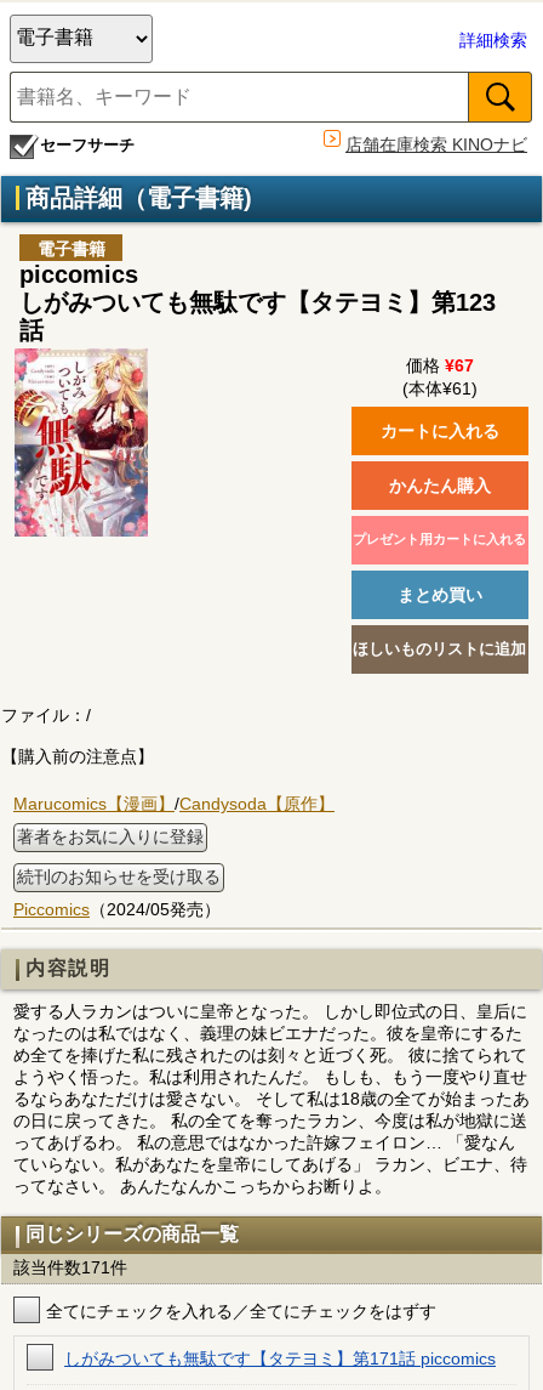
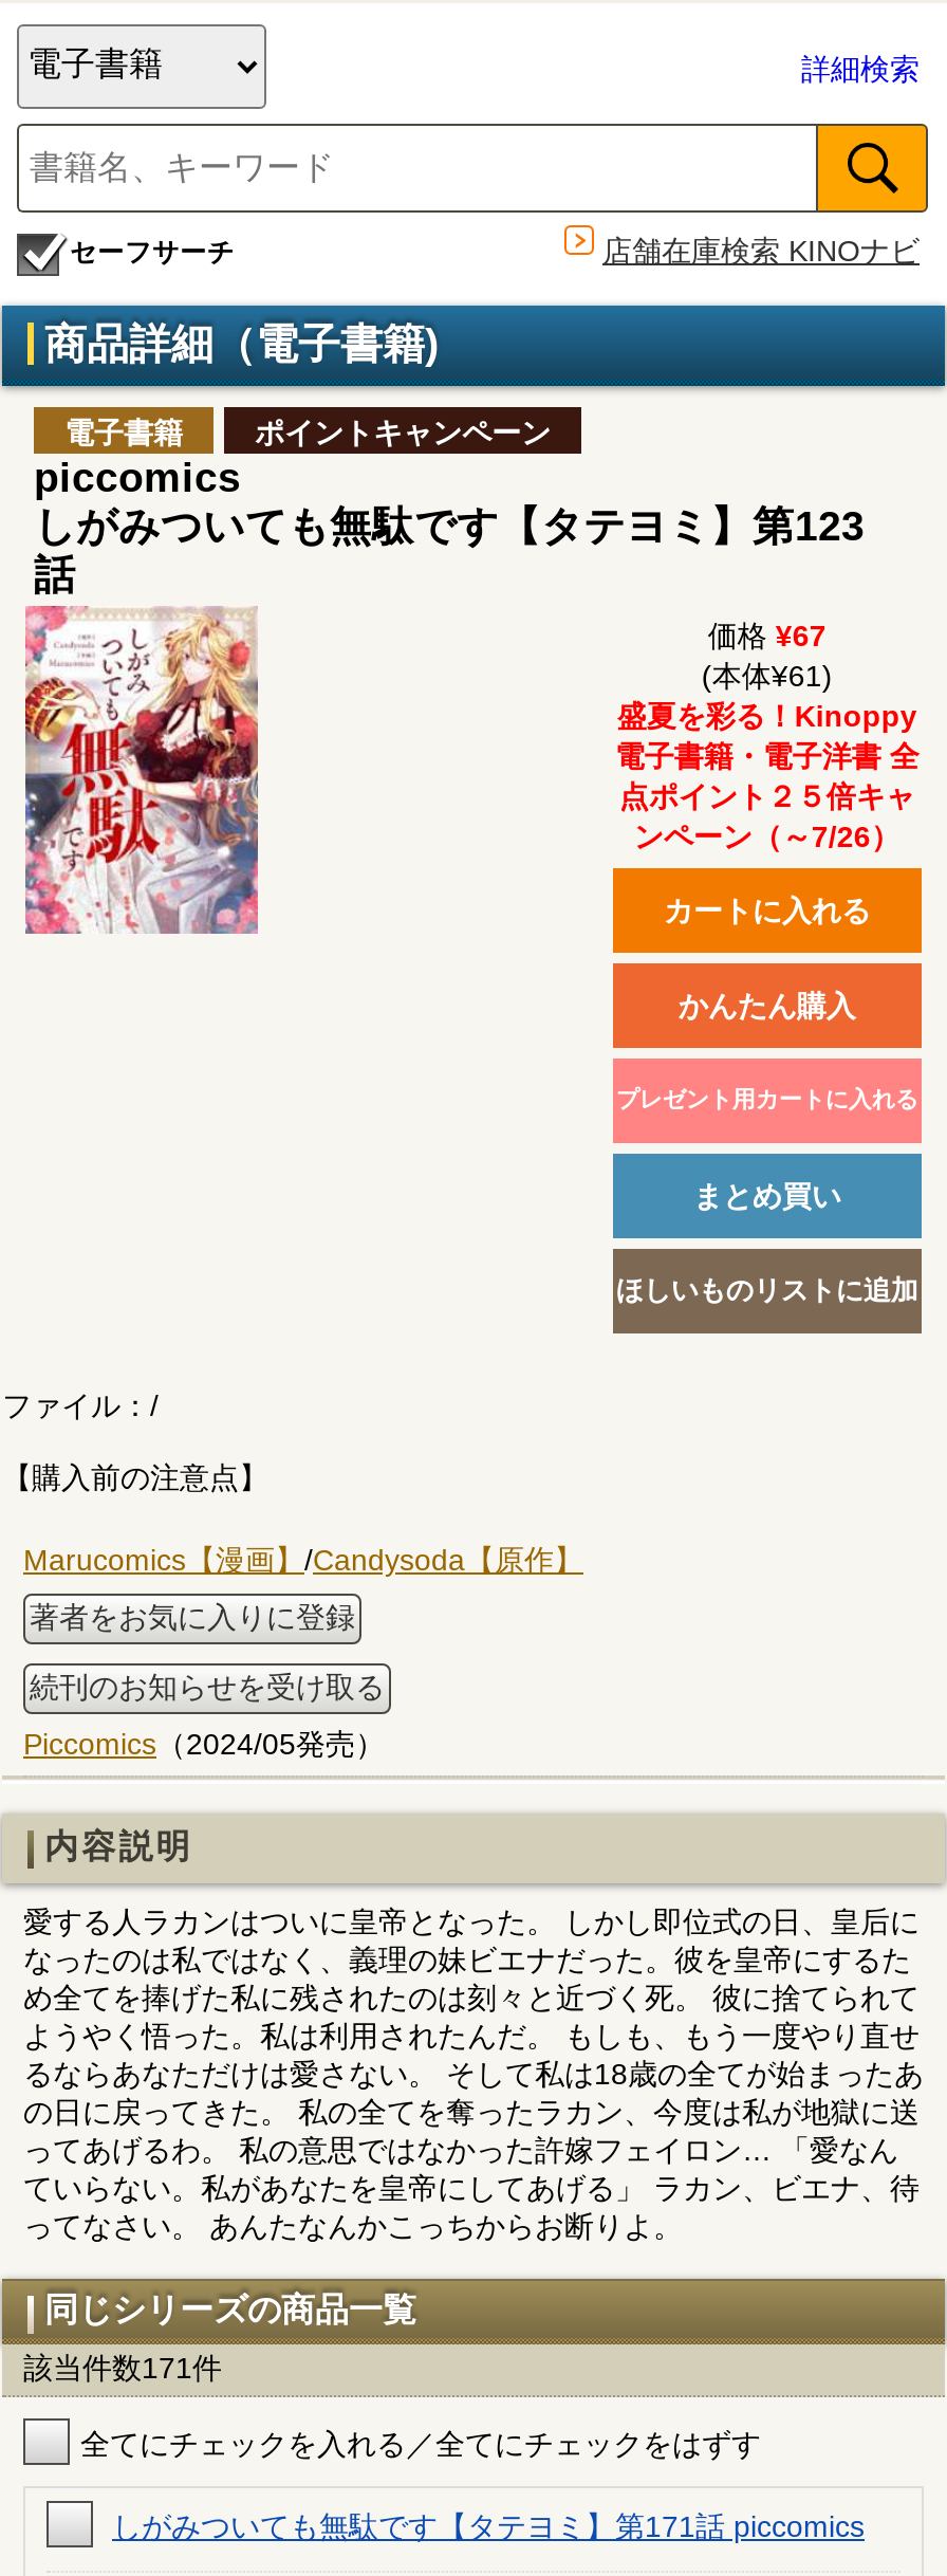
none -> [255,416,551,450] ポイントキャンペーン
none -> [615,699,919,853] 盛夏を彩る！Kinoppy | 電子書籍・電子洋書 全 | 点ポイント２５倍キャ | ンペーン（～7/26）

